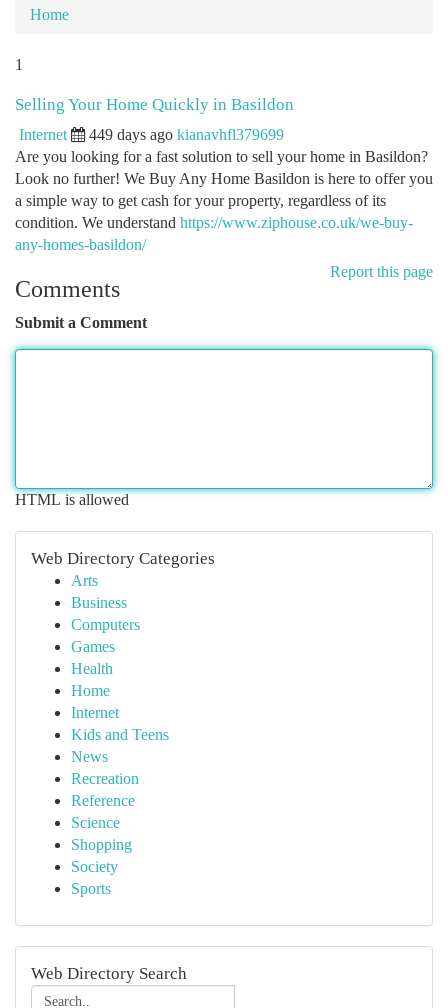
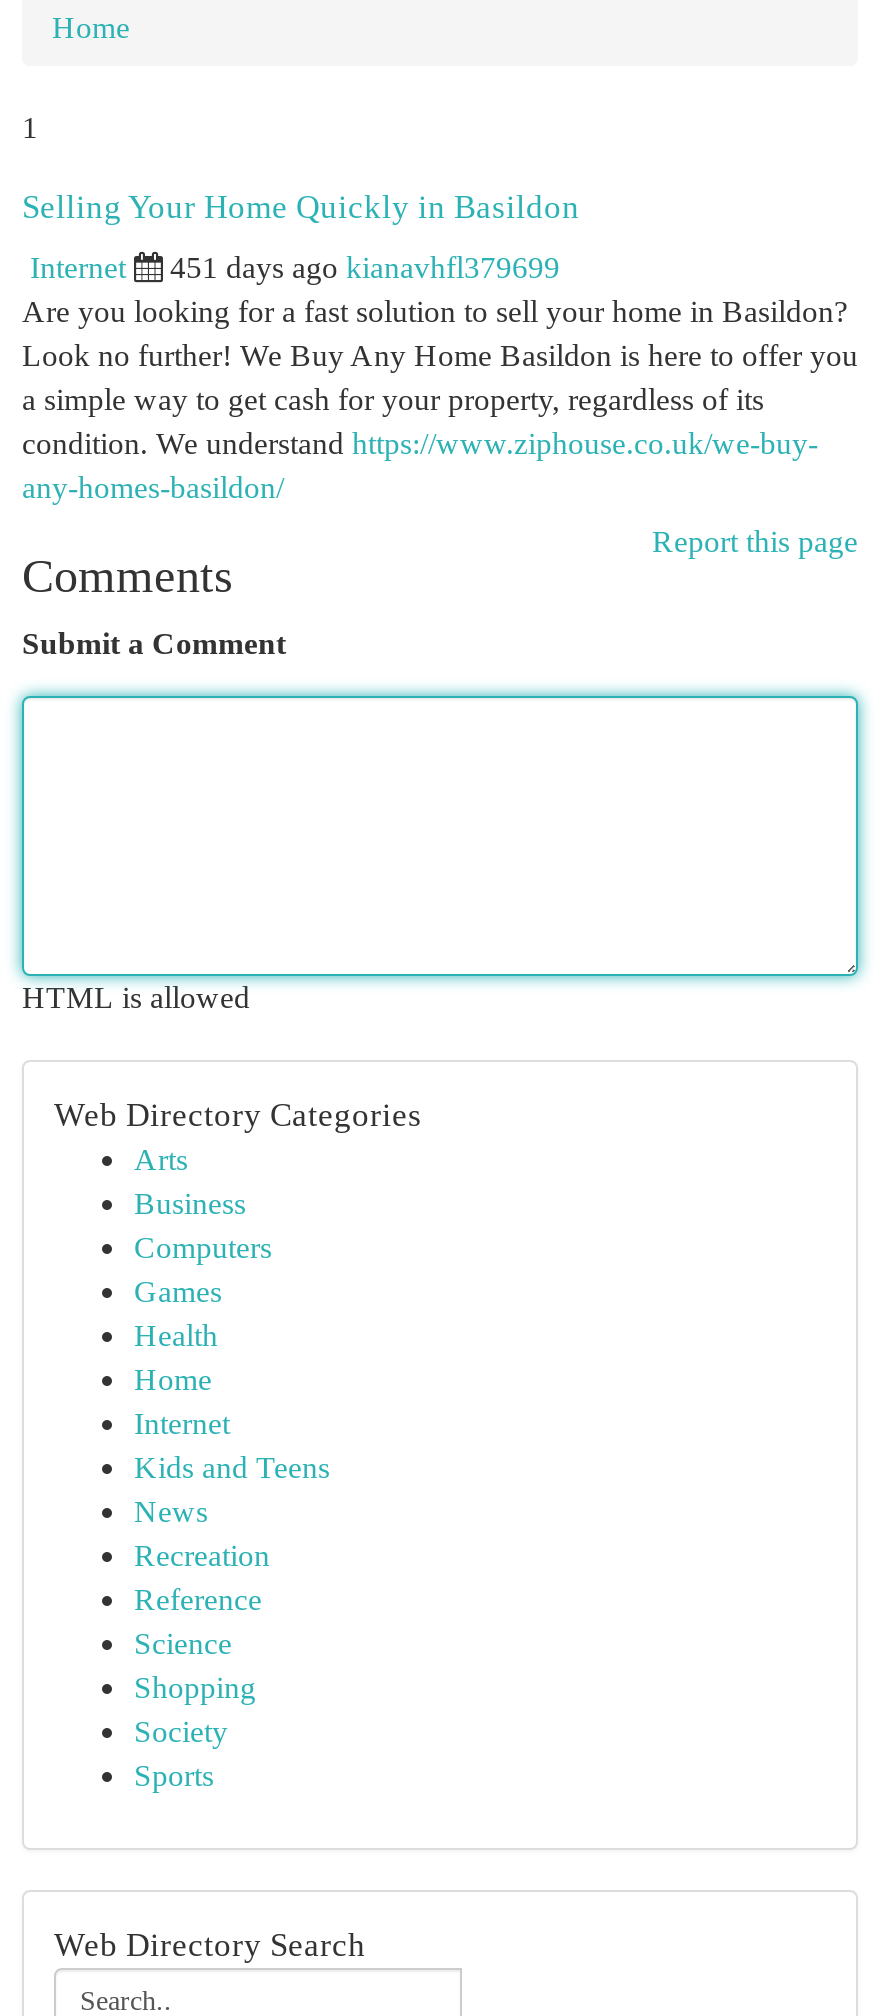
[89,126,284,143] 449 days ago kianavhfl379699 -> [170,250,560,284] 451 days ago kianavhfl379699

